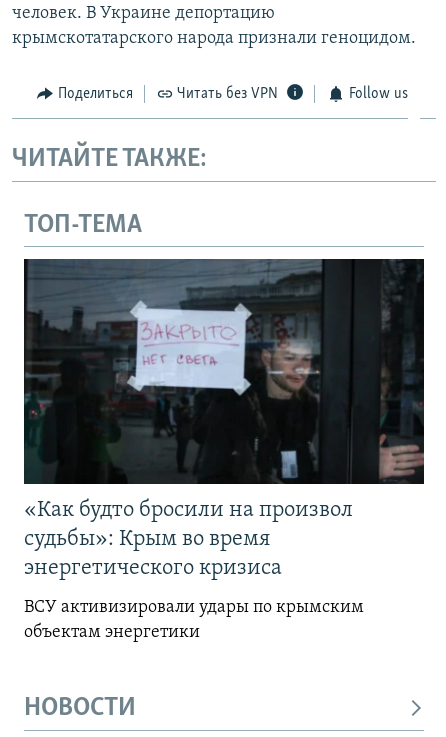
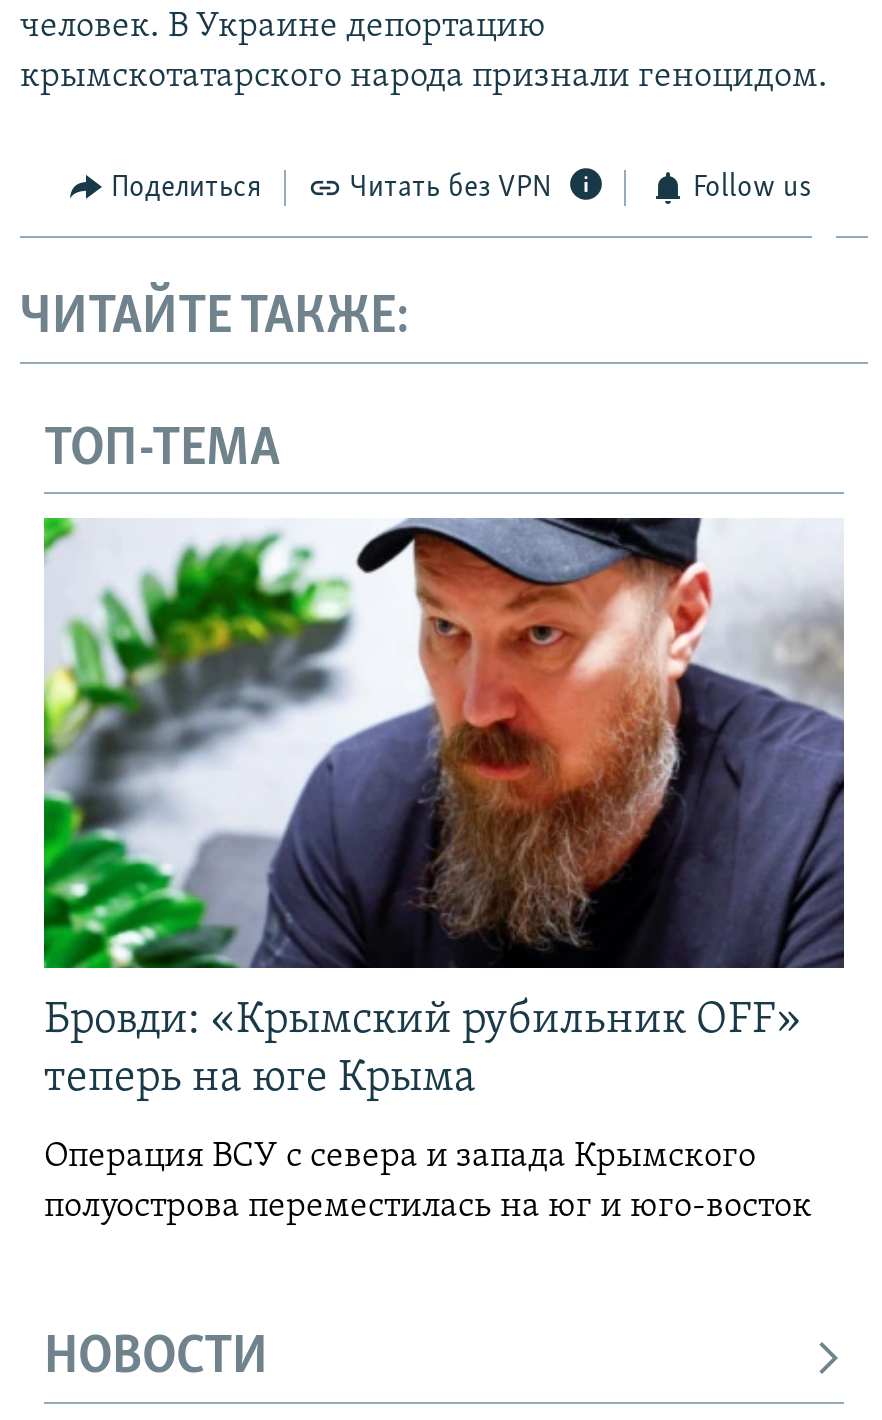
[23,258,425,580] [image] | «Как будто бросили на произвол | судьбы»: Крым во время | энергетического кризиса -> [42,516,846,1103] [image] | Бровди: «Крымский рубильник OFF» | теперь на юге Крыма
[24,598,364,642] ВСУ активизировали удары по крымским | объектам энергетики -> [44,1139,812,1227] Операция ВСУ с севера и запада Крымского | полуострова переместилась на юг и юго-восток

